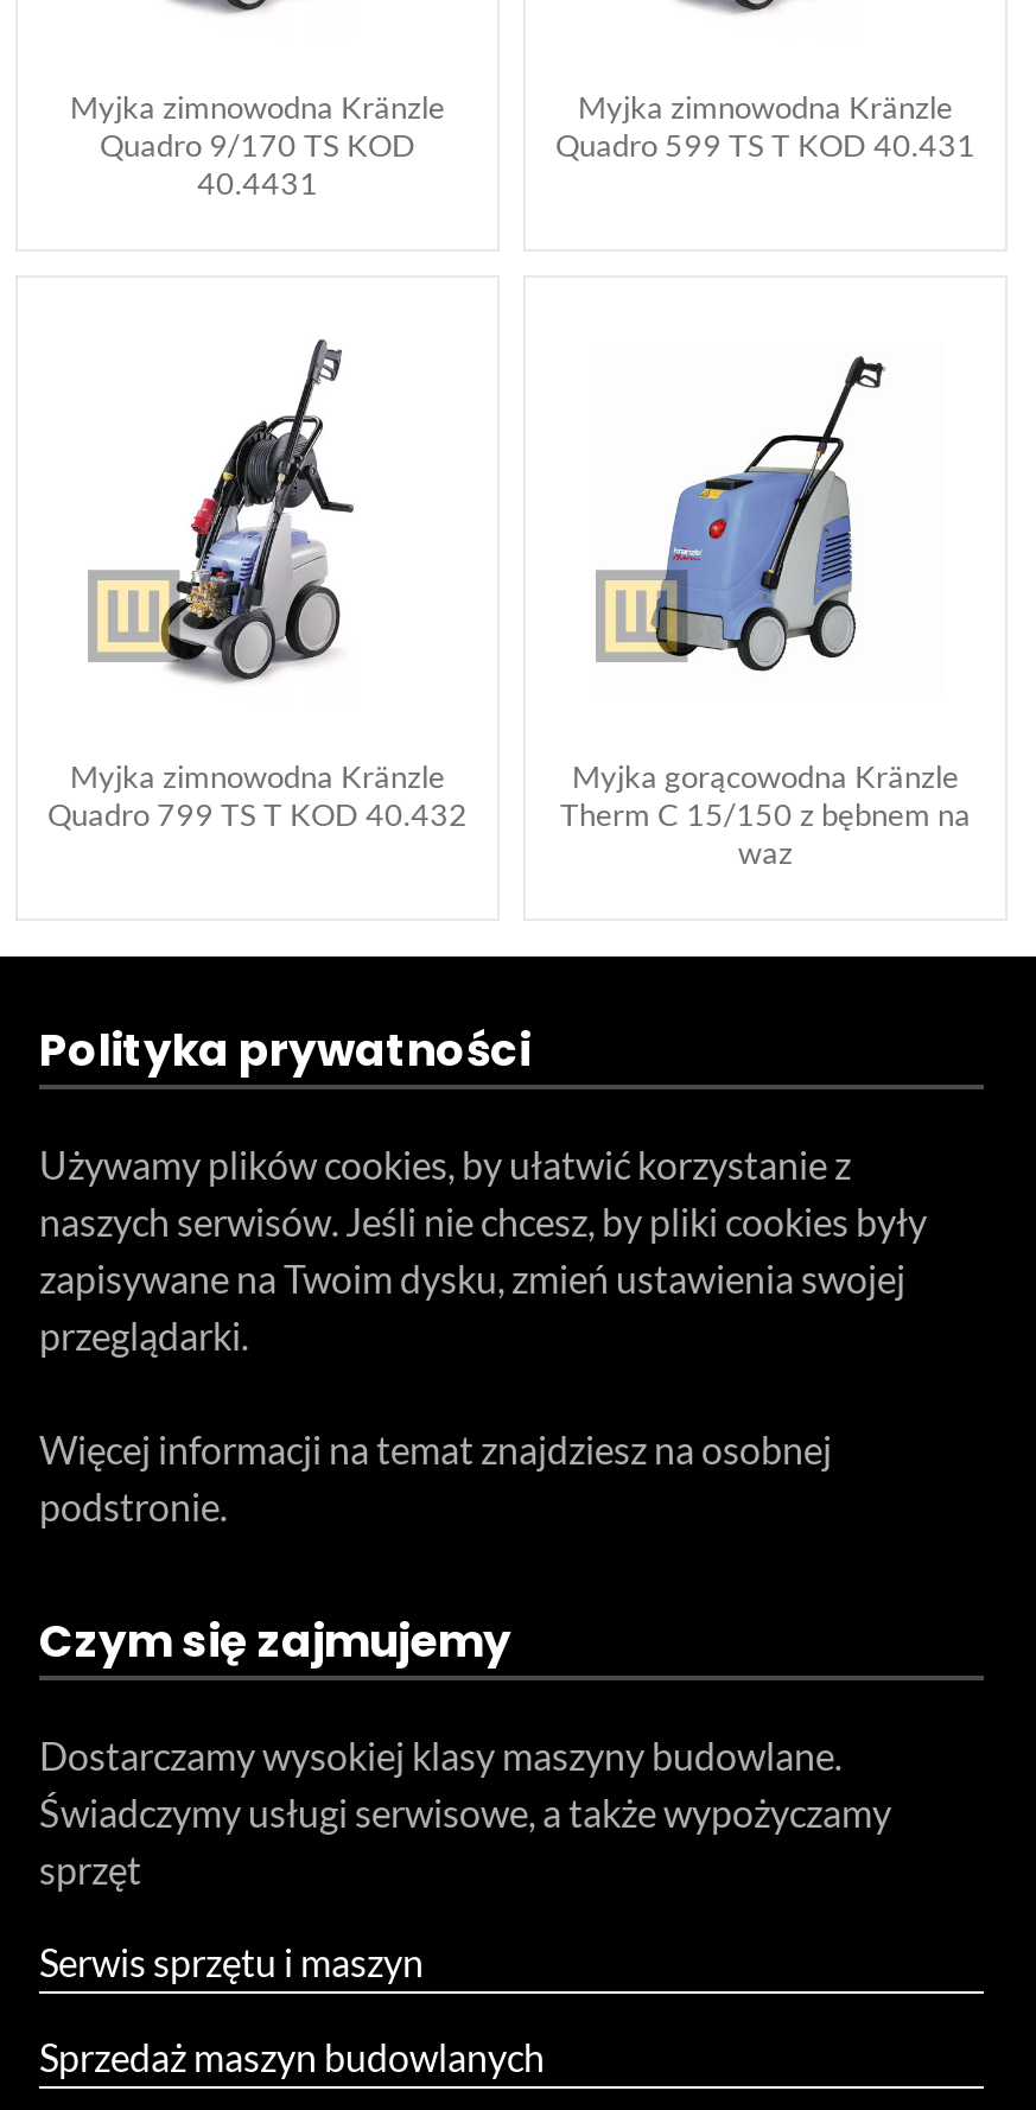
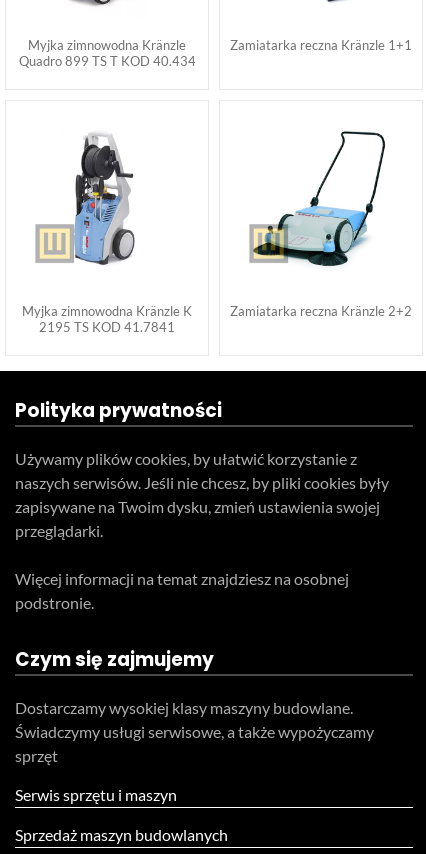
[555,88,975,164] Myjka zimnowodna Kränzle | Quadro 599 TS T KOD 40.431 -> [230,37,412,53] Zamiatarka reczna Kränzle 1+1
[100,126,415,202] Quadro 9/170 TS KOD | 40.4431 -> [18,53,195,69] Quadro 899 TS T KOD 40.434
[47,337,468,833] [image] | Myjka zimnowodna Kränzle | Quadro 799 TS T KOD 40.432 -> [22,133,192,335] [image] | Myjka zimnowodna Kränzle K | 2195 TS KOD 41.7841
[560,354,971,871] [image] | Myjka gorącowodna Kränzle | Therm C 15/150 z bębnem na | waz -> [230,130,412,319] [image] | Zamiatarka reczna Kränzle 2+2

